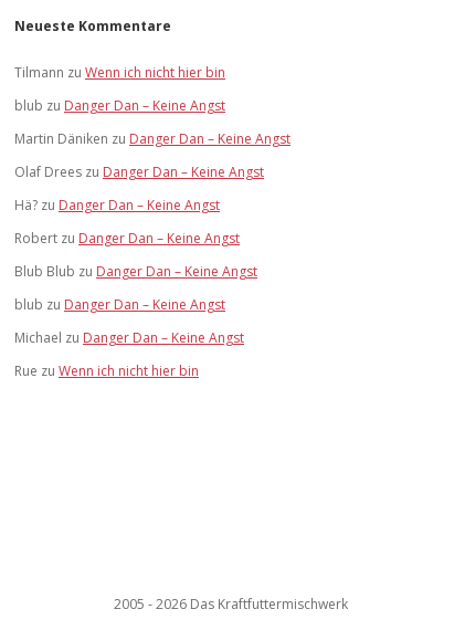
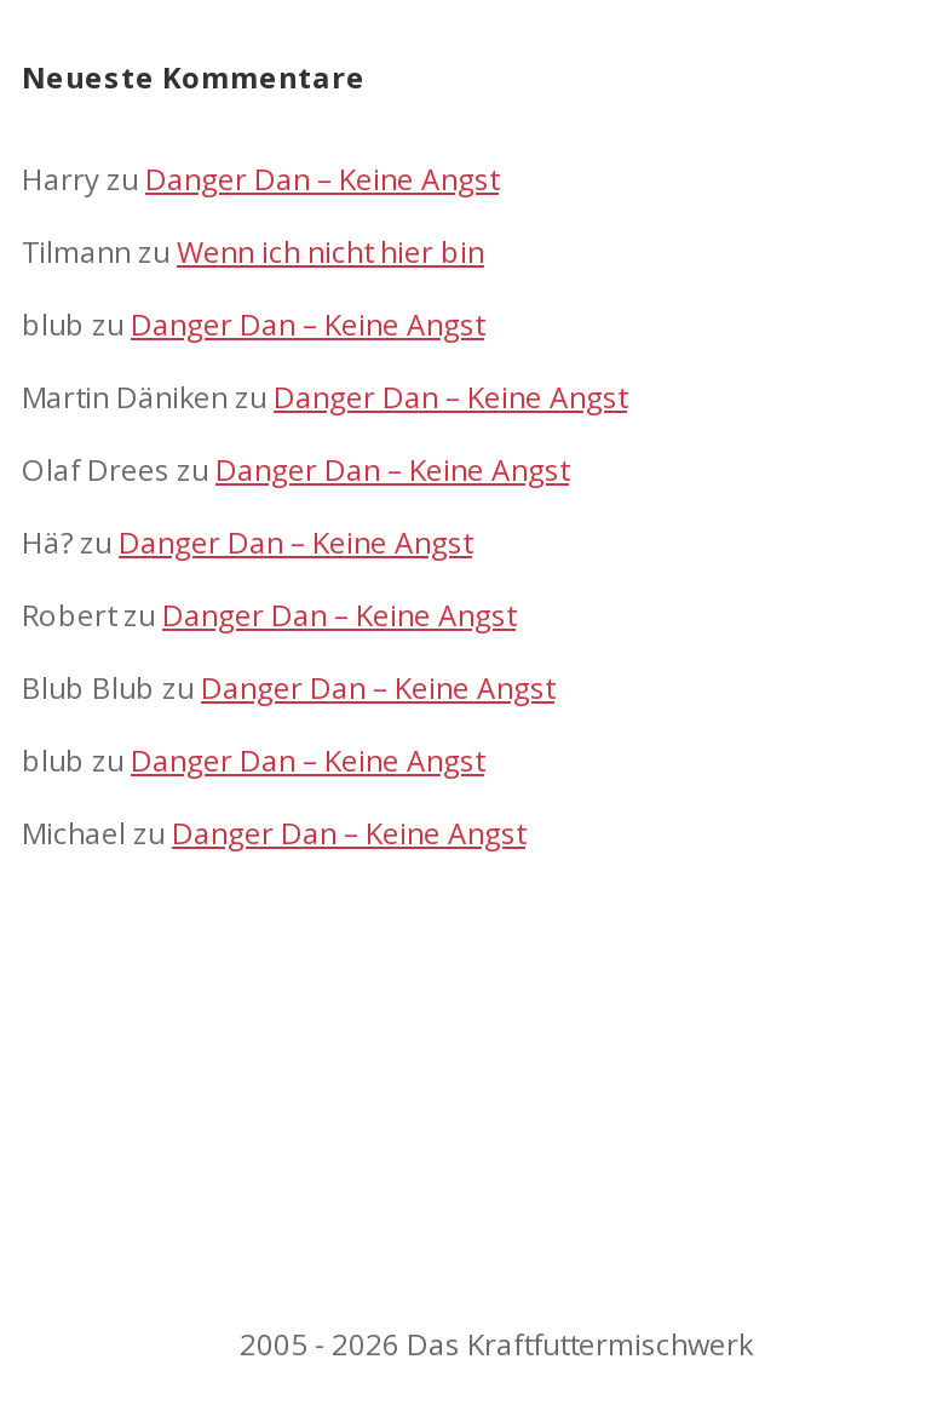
none -> [22,160,499,201] Harry zu Danger Dan – Keine Angst
moved [14,63,291,347] -> [22,232,627,855]: Tilmann zu Wenn ich nicht hier bin | blub zu Danger Dan – Keine Angst | Martin Däniken zu Danger Dan – Keine Angst | ... | blub zu Danger Dan – Keine Angst | Michael zu Danger Dan – Keine Angst
[14,362,199,381] Rue zu Wenn ich nicht hier bin -> none

